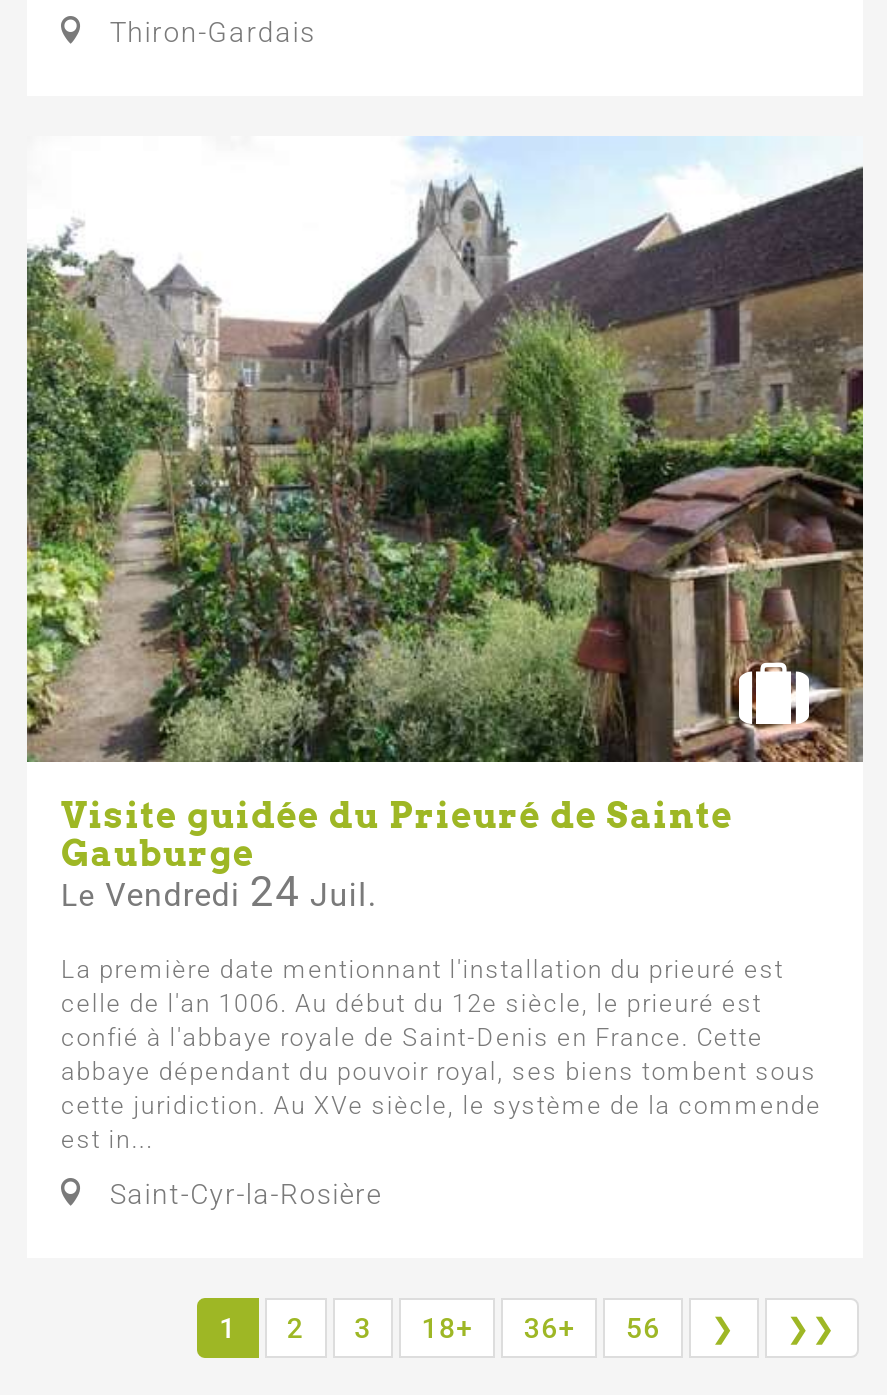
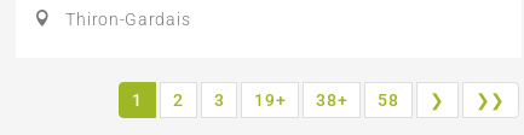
[25,139,865,1211] [image] | Visite guidée du Prieuré de Sainte | Gauburge | Le Vendredi 24 Juil. | La première date mentionnant l'installation du prieuré est | celle de l'an 1006. Au début du 12e siècle, le prieuré est | confié à l'abbaye royale de Saint-Denis en France. Cette | abbaye dépendant du pouvoir royal, ses biens tombent sous | cette juridiction. Au XVe siècle, le système de la commende | est in... | Saint-Cyr-la-Rosière -> none
[422,1313,474,1345] 18+ -> [254,91,286,110] 19+
[524,1313,576,1345] 36+ -> [316,91,348,110] 38+
[626,1313,661,1345] 56 -> [378,91,399,110] 58

